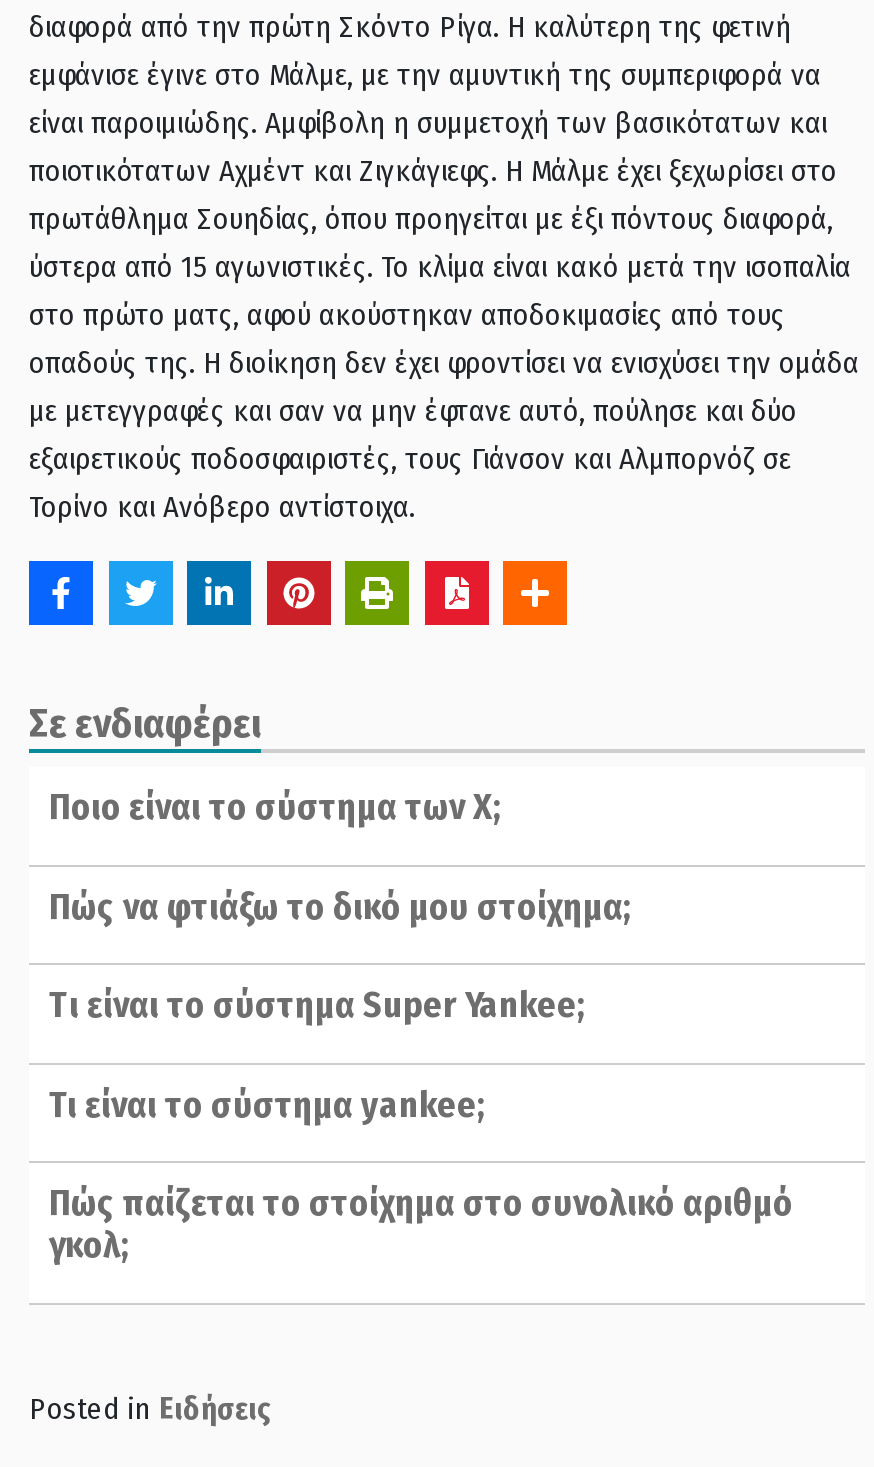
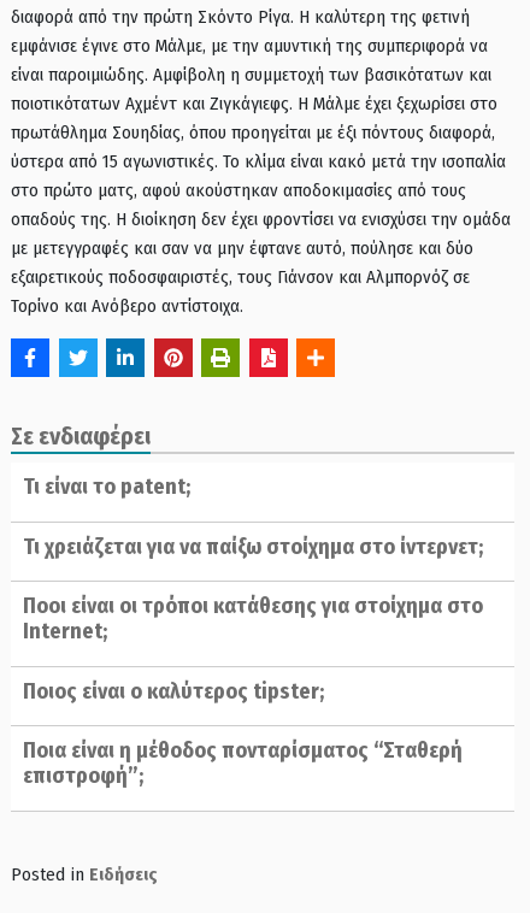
[49,786,501,830] Ποιο είναι το σύστημα των Χ; -> [23,474,190,500] Τι είναι το patent;
[49,885,631,929] Πώς να φτιάξω το δικό μου στοίχημα; -> [23,533,483,560] Τι χρειάζεται για να παίξω στοίχημα στο ίντερνετ;
[49,984,585,1028] Tι είναι το σύστημα Super Yankee; -> [23,593,483,645] Ποοι είναι οι τρόποι κατάθεσης για στοίχημα στο | Internet;
[49,1083,485,1127] Τι είναι το σύστημα yankee; -> [23,678,324,704] Ποιος είναι ο καλύτερος tipster;
[49,1182,793,1268] Πώς παίζεται το στοίχημα στο συνολικό αριθμό | γκολ; -> [23,738,463,789] Ποια είναι η μέθοδος πονταρίσματος “Σταθερή | επιστροφή”;

